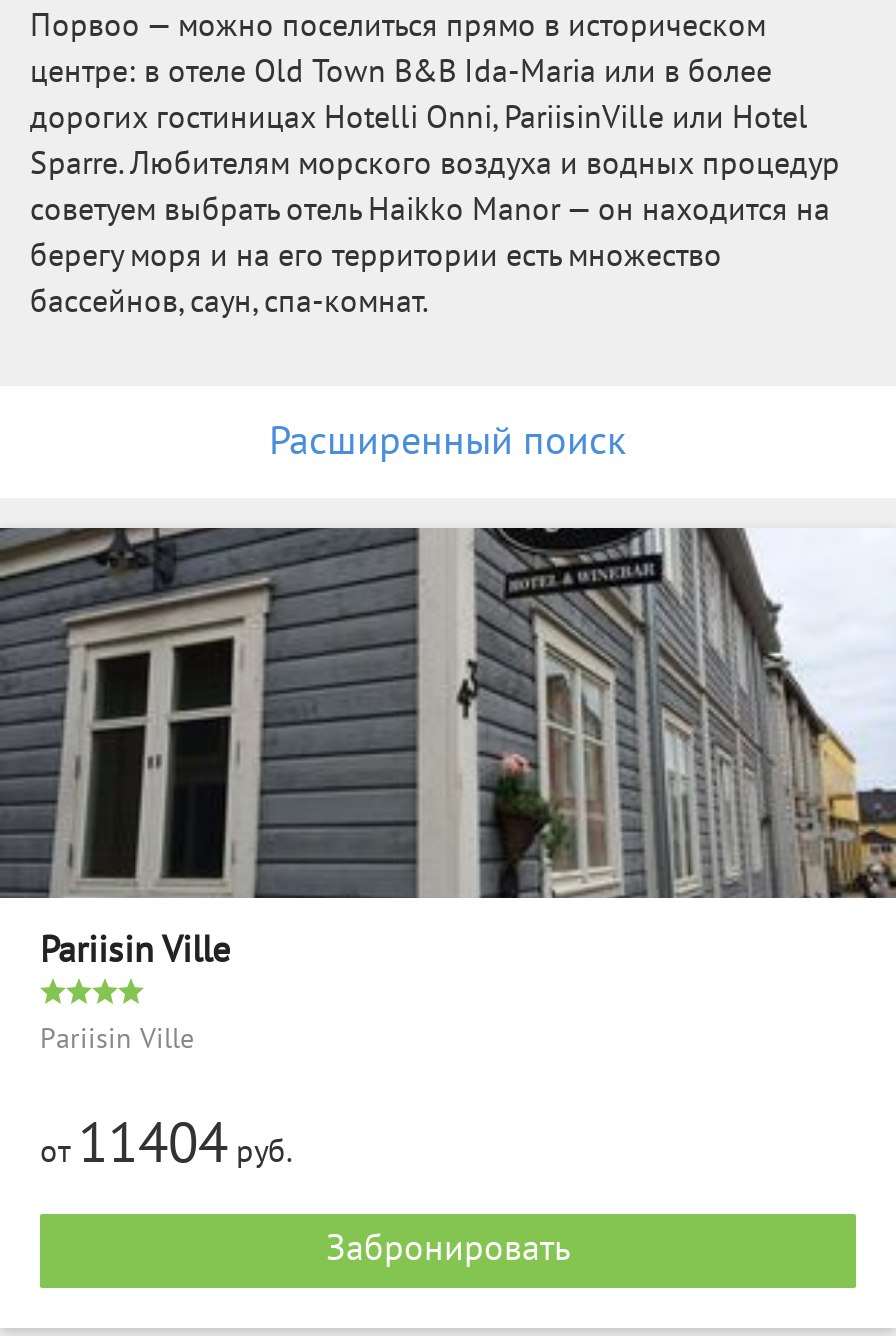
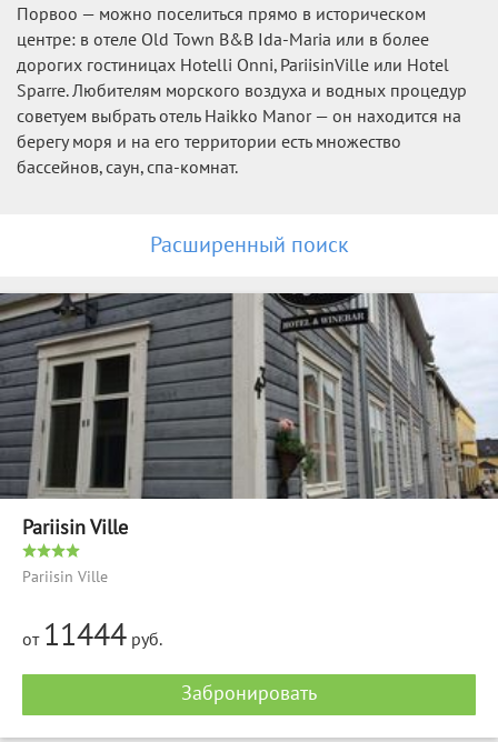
[40,1112,292,1178] от11404руб. -> [22,618,162,654] от11444руб.

